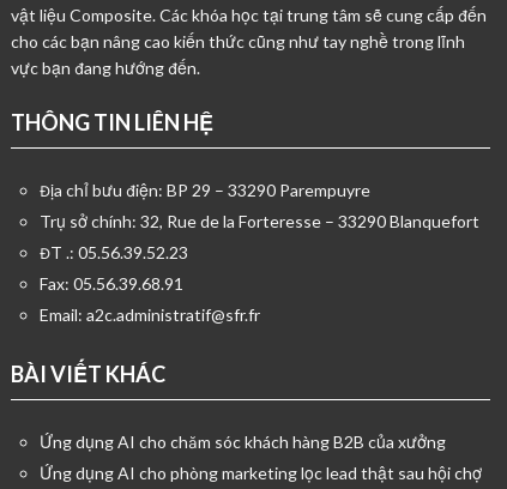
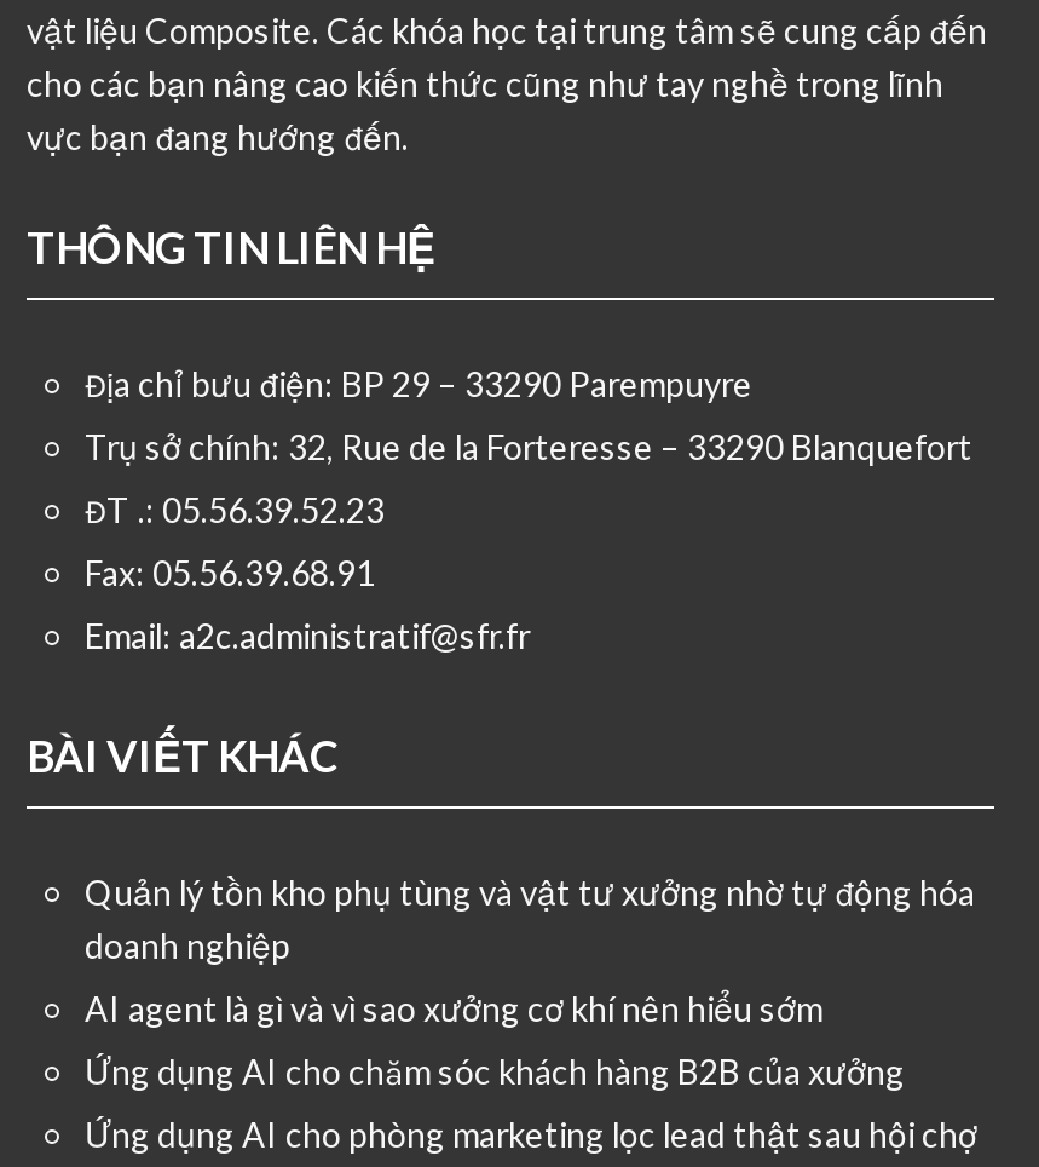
none -> [85,872,975,1029] Quản lý tồn kho phụ tùng và vật tư xưởng nhờ tự động hóa | doanh nghiệp | AI agent là gì và vì sao xưởng cơ khí nên hiểu sớm

